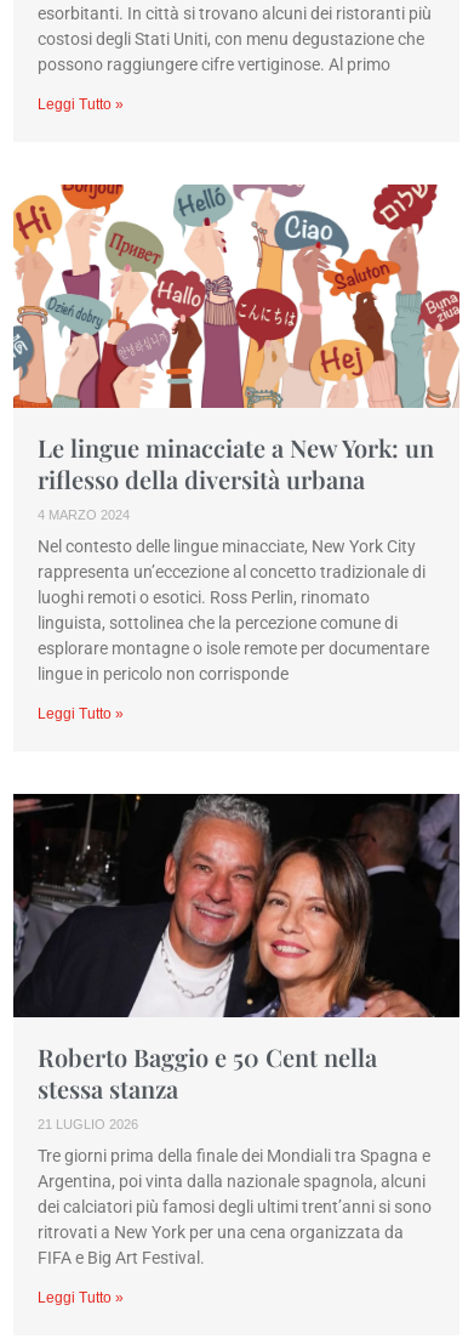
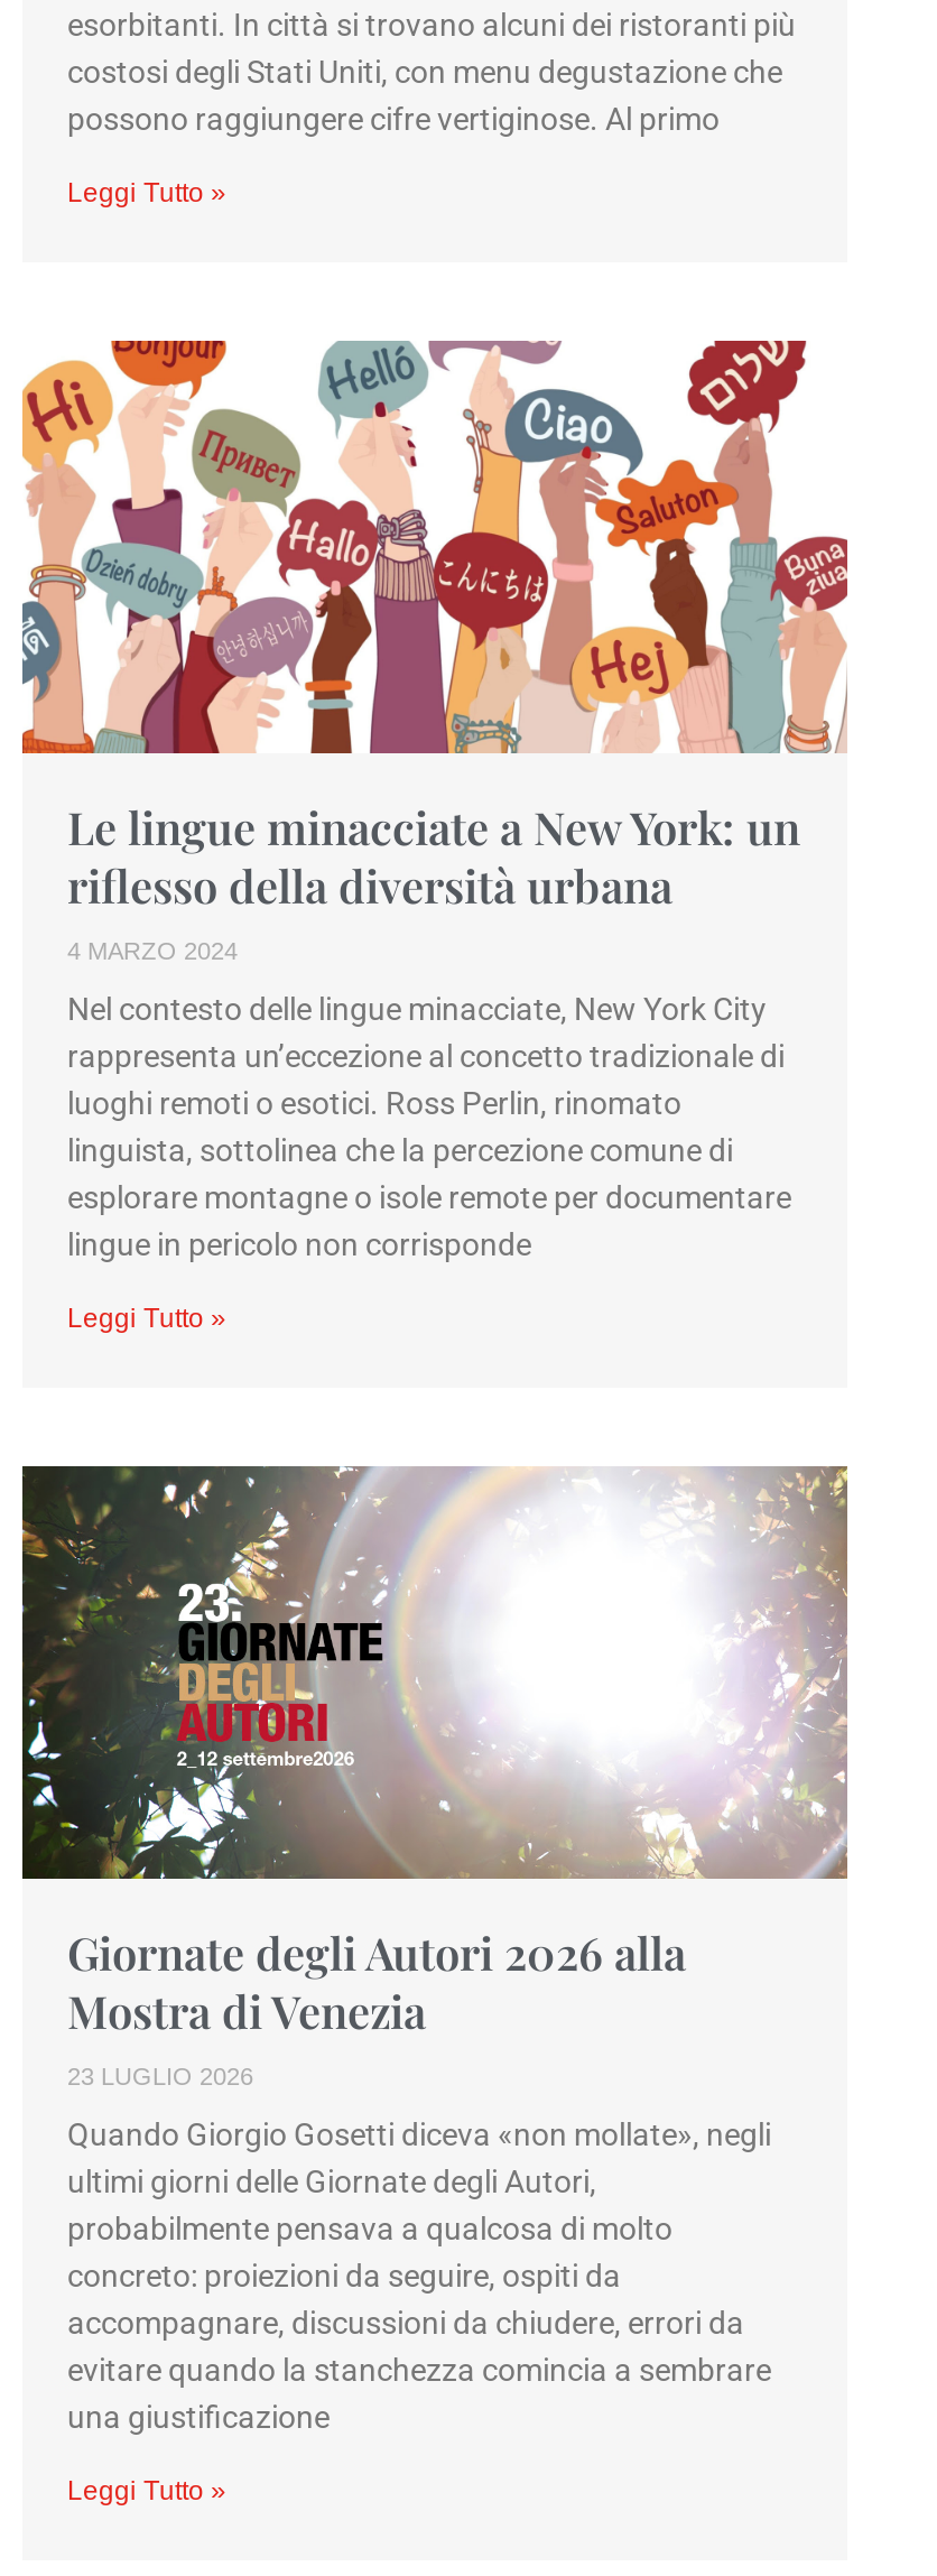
[12,793,461,1132] [image] | Roberto Baggio e 50 Cent nella | stessa stanza | 21 LUGLIO 2026 -> [20,1464,850,2090] [image] | Giornate degli Autori 2026 alla | Mostra di Venezia | 23 LUGLIO 2026
[38,1146,432,1268] Tre giorni prima della finale dei Mondiali tra Spagna e | Argentina, poi vinta dalla nazionale spagnola, alcuni | dei calciatori più famosi degli ultimi trent’anni si sono | ritrovati a New York per una cena organizzata da | FIFA e Big Art Festival. -> [67,2117,771,2435] Quando Giorgio Gosetti diceva «non mollate», negli | ultimi giorni delle Giornate degli Autori, | probabilmente pensava a qualcosa di molto | concreto: proiezioni da seguire, ospiti da | accompagnare, discussioni da chiudere, errori da | evitare quando la stanchezza comincia a sembrare | una giustificazione

